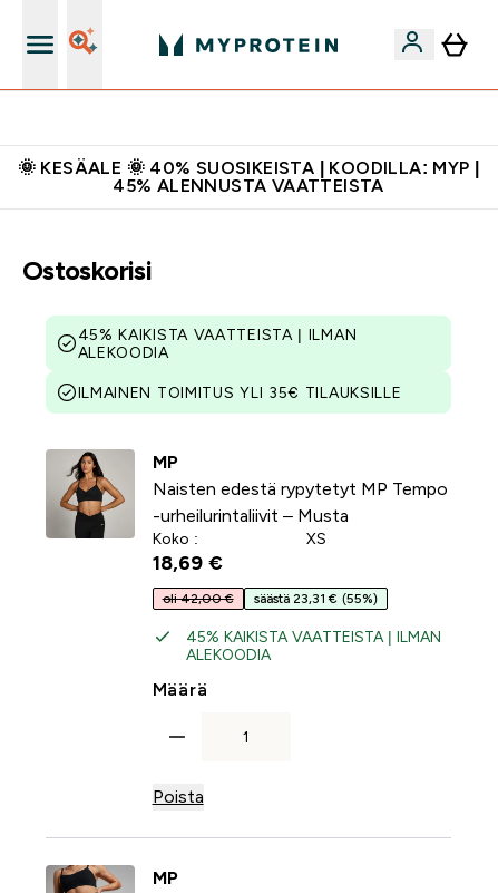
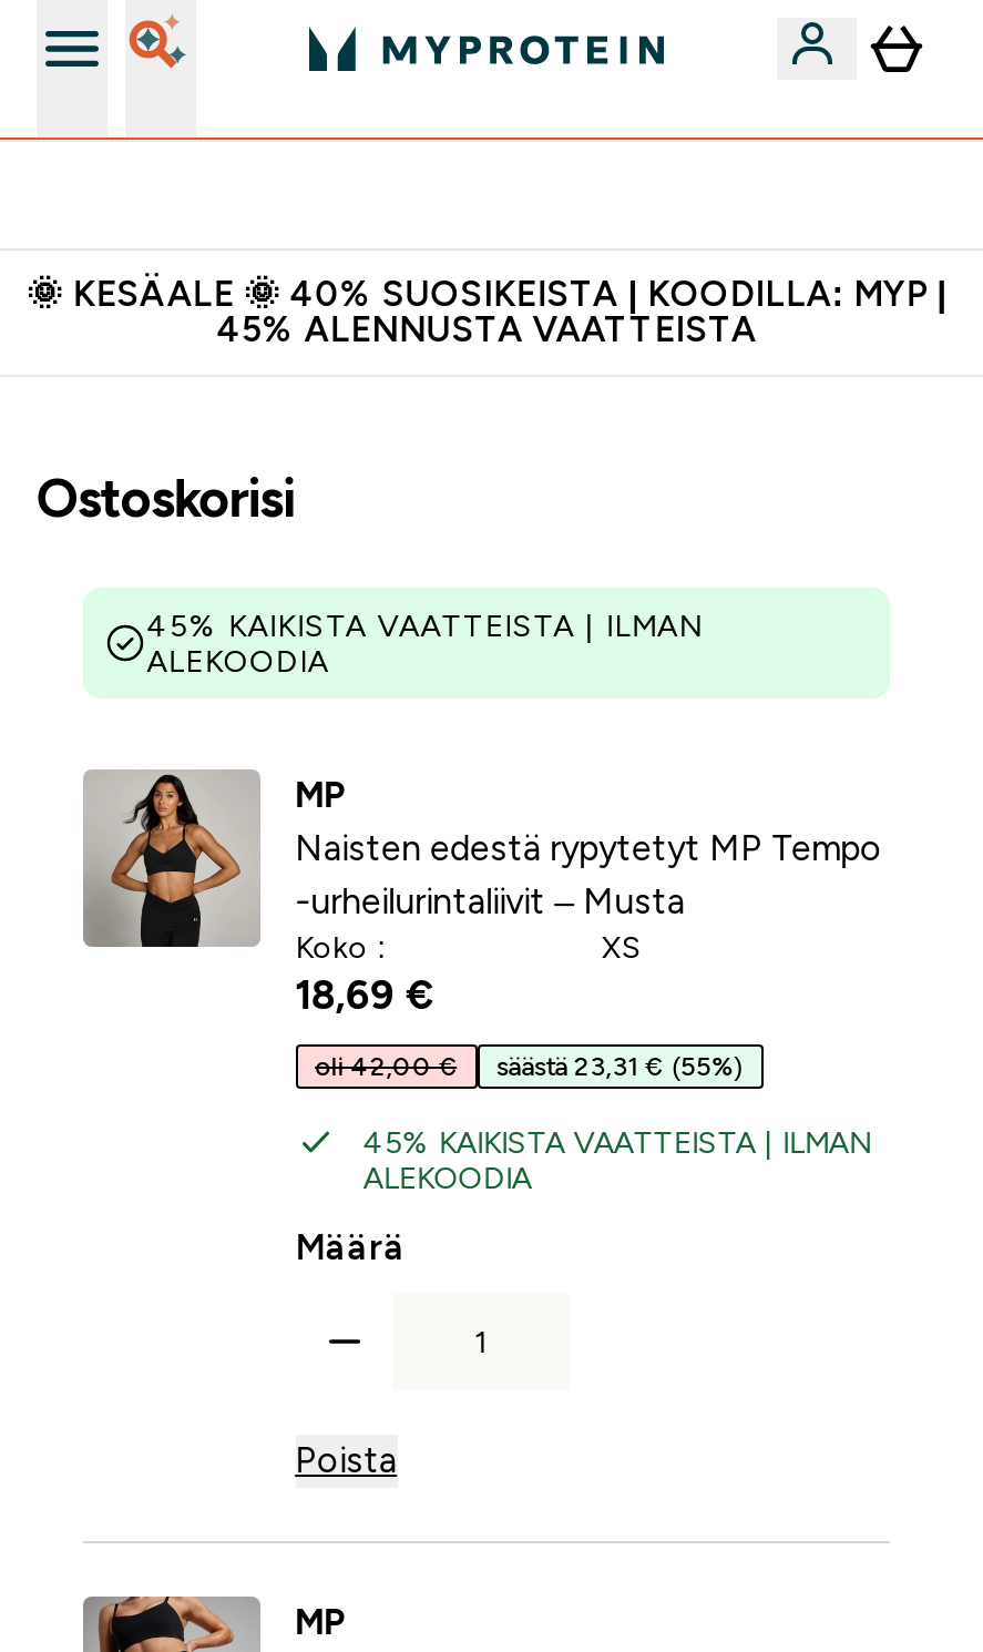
[78,384,402,401] ILMAINEN TOIMITUS YLI 35€ TILAUKSILLE -> none

